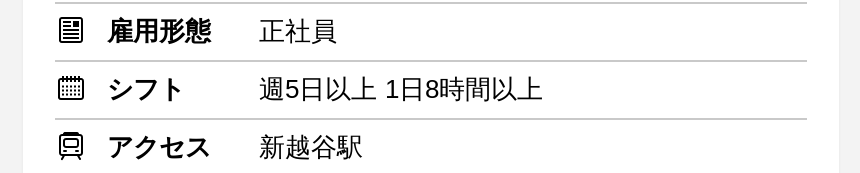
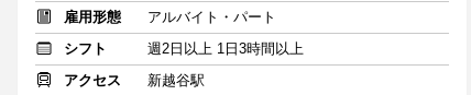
[259,17,337,47] 正社員 -> [147,9,276,26] アルバイト・パート
[259,75,543,105] 週5日以上 1日8時間以上 -> [147,41,304,57] 週2日以上 1日3時間以上

